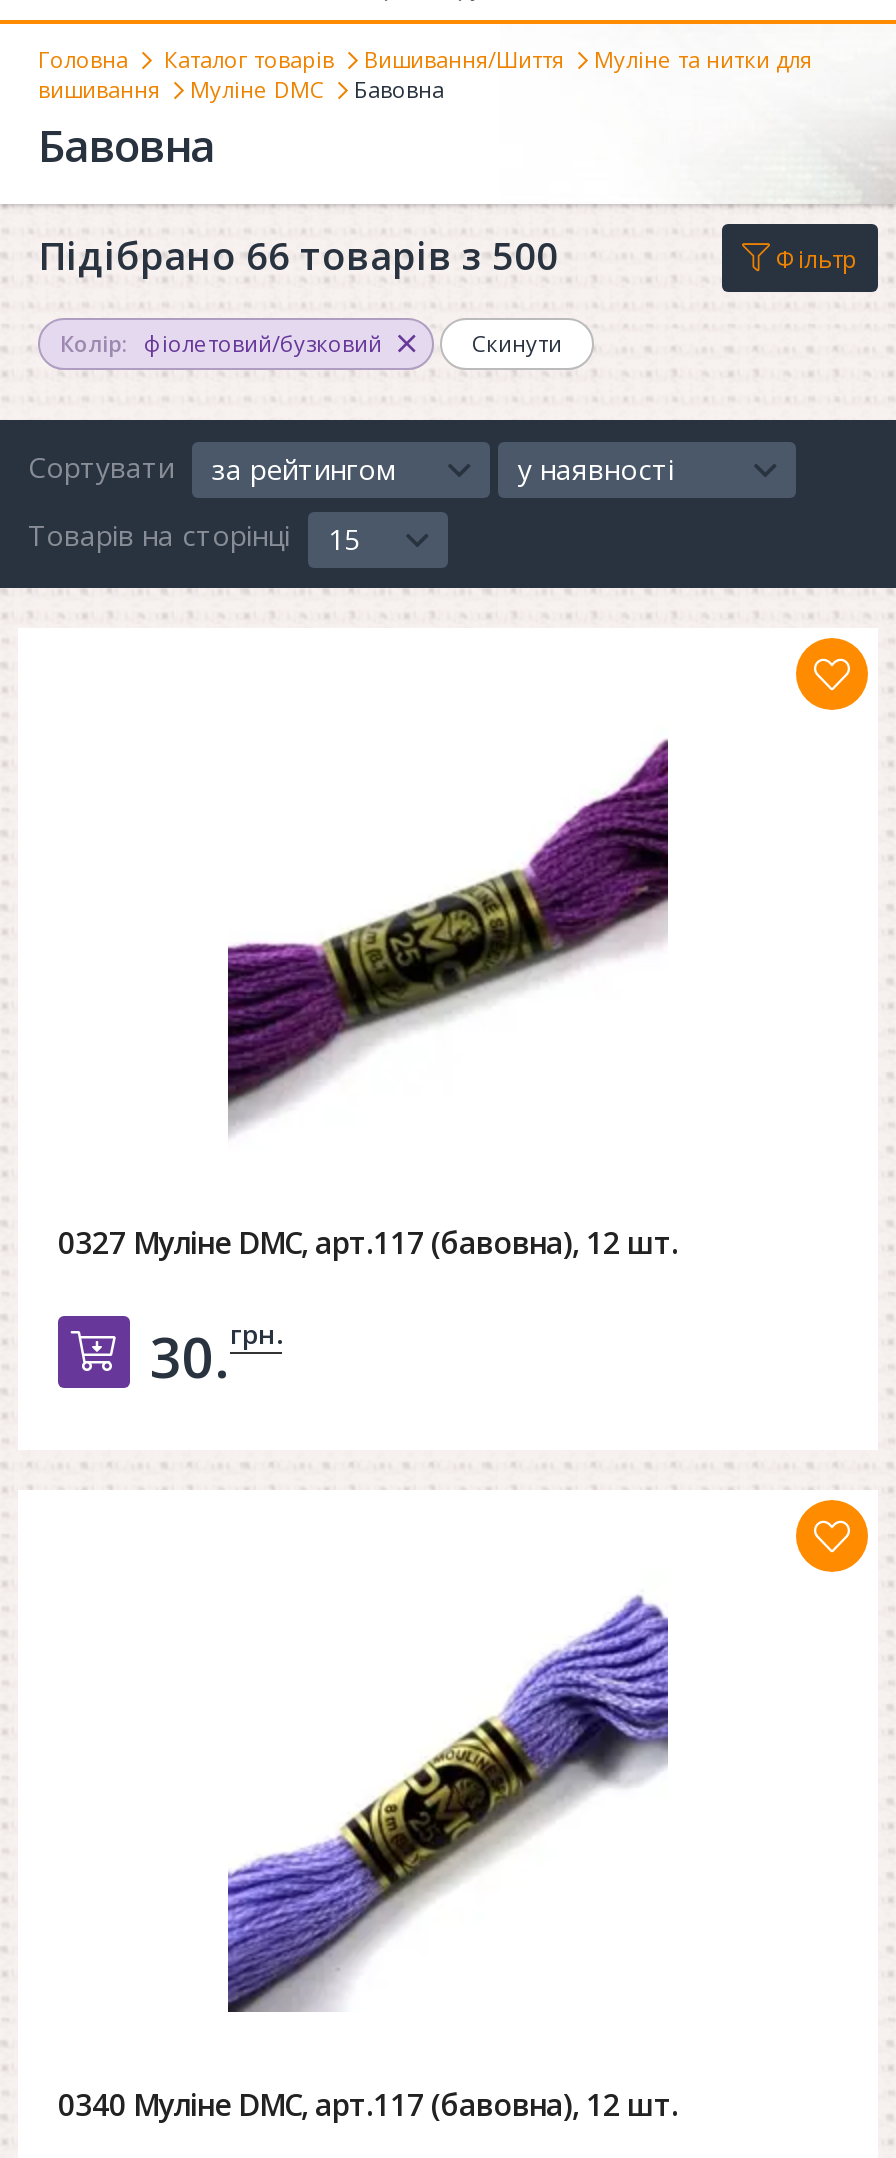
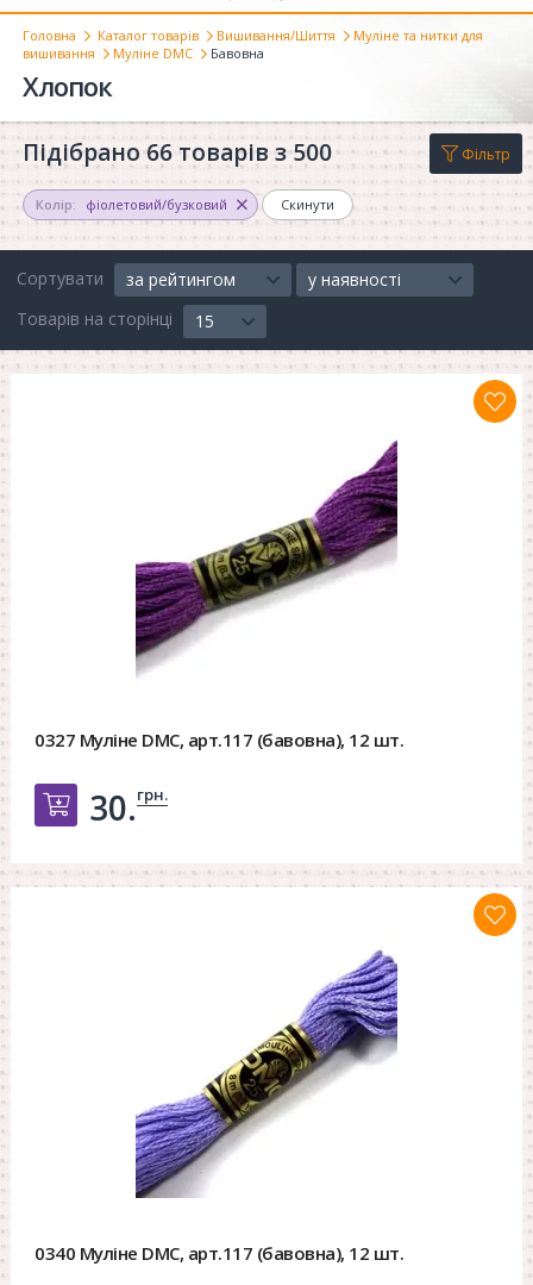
[38,114,214,174] Бавовна -> [23,68,112,104] Хлопок

